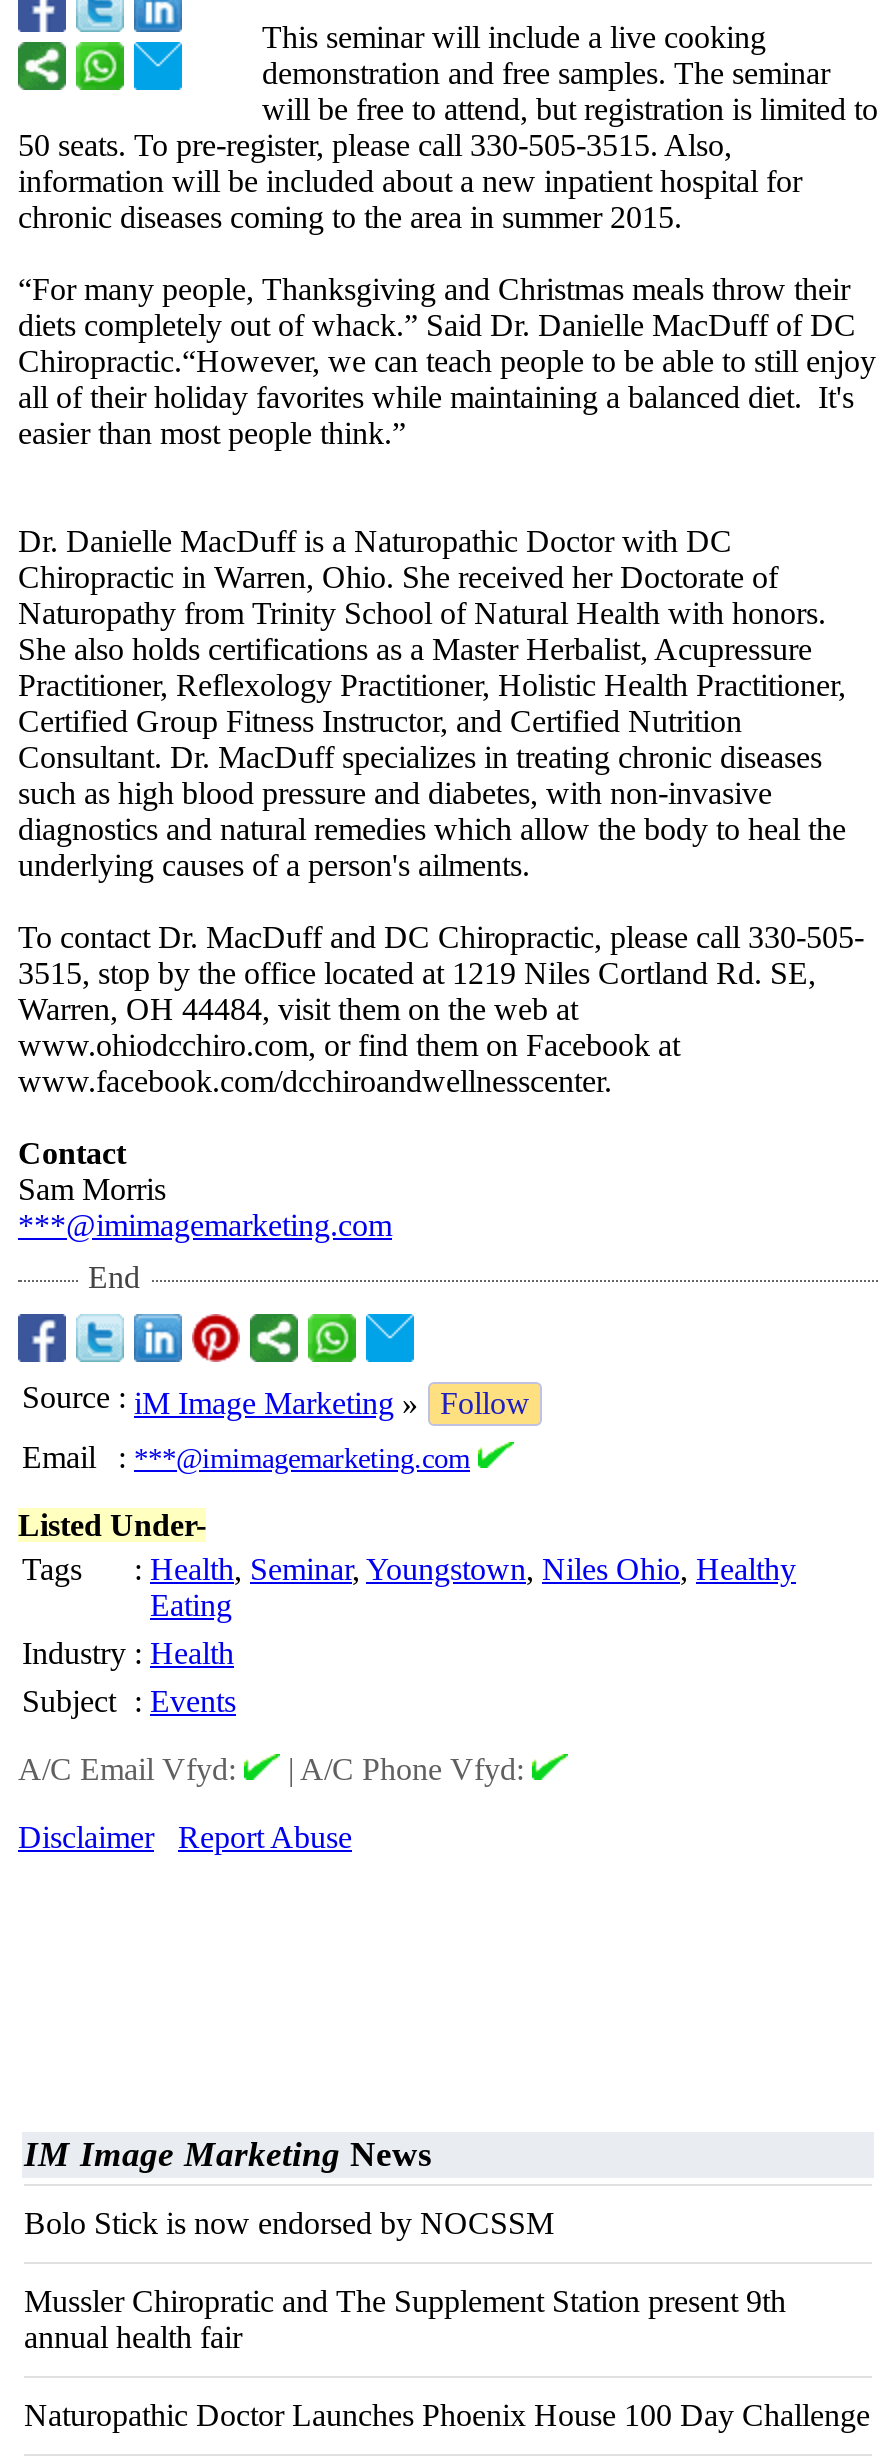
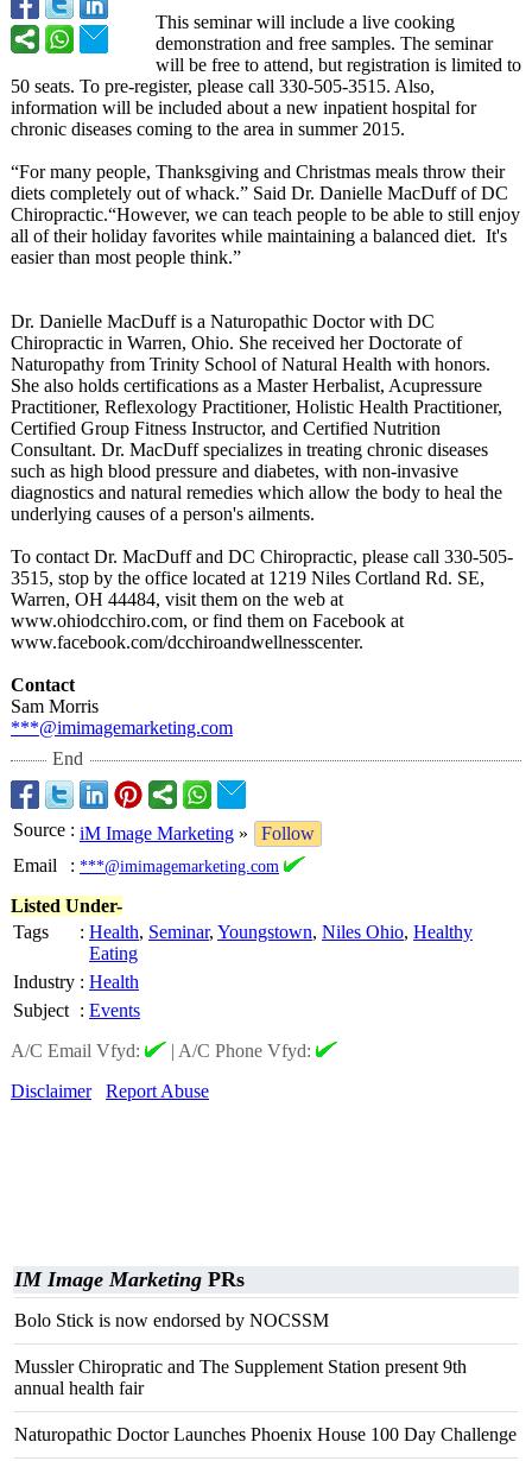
[24,2134,432,2174] IM Image Marketing News -> [14,1267,245,1291] IM Image Marketing PRs

